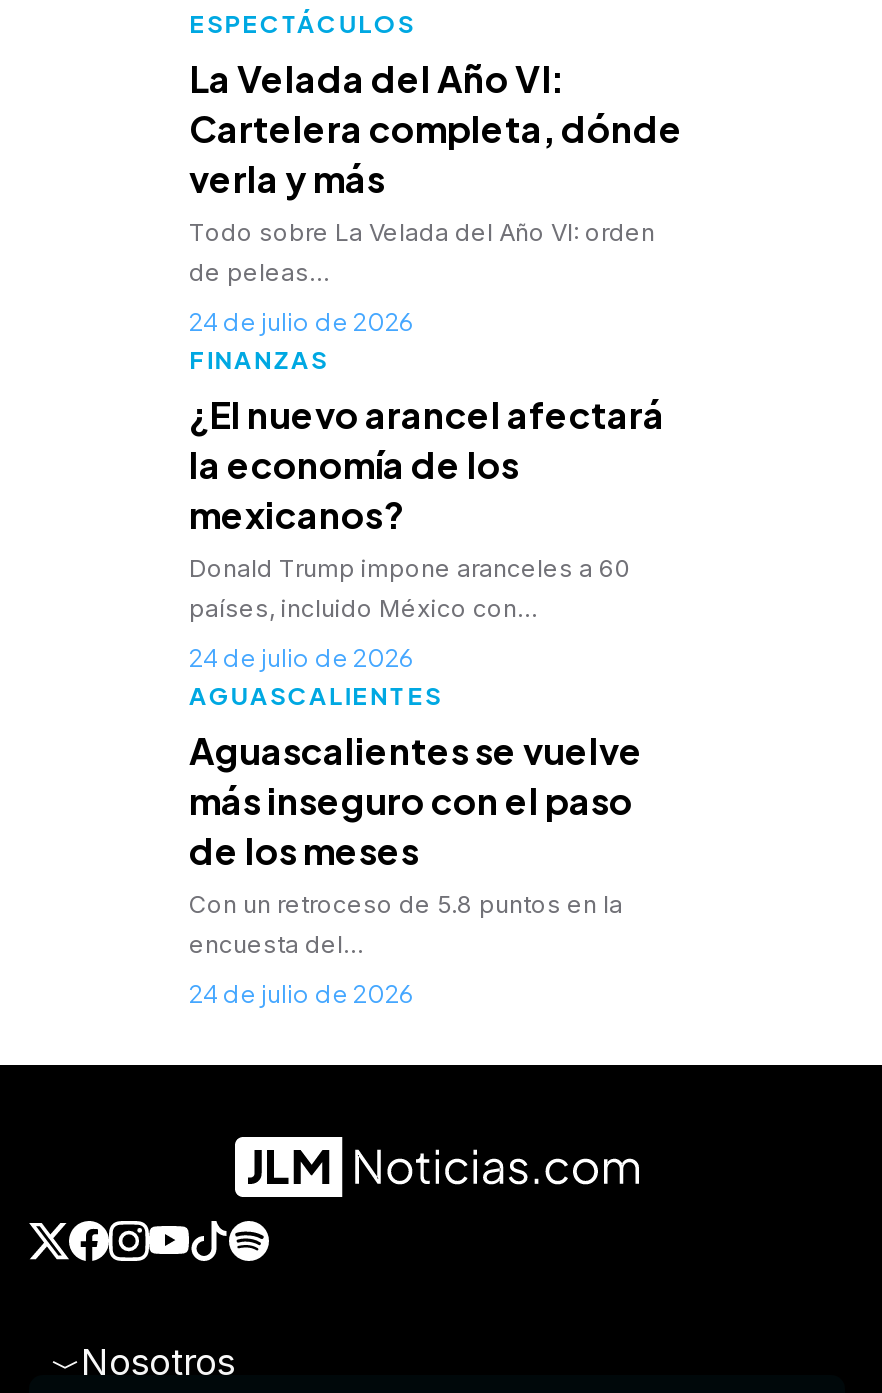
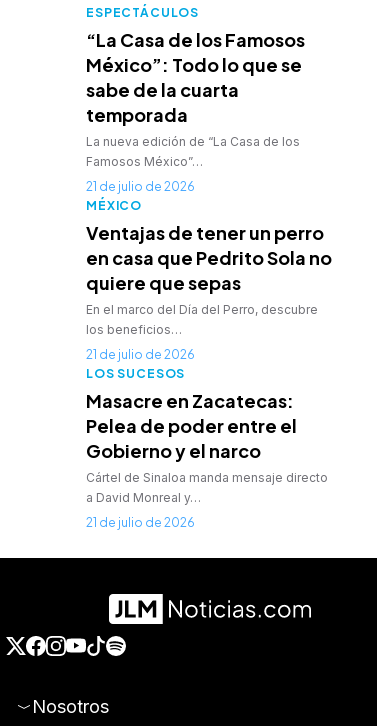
[189,56,683,288] La Velada del Año VI: | Cartelera completa, dónde | verla y más | Todo sobre La Velada del Año VI: orden | de peleas… -> [86,28,305,169] “La Casa de los Famosos | México”: Todo lo que se | sabe de la cuarta | temporada | La nueva edición de “La Casa de los | Famosos México”…
[189,308,665,624] 24 de julio de 2026 | FINANZAS | ¿El nuevo arancel afectará | la economía de los | mexicanos? | Donald Trump impone aranceles a 60 | países, incluido México con… -> [86,179,332,337] 21 de julio de 2026 | MÉXICO | Ventajas de tener un perro | en casa que Pedrito Sola no | quiere que sepas | En el marco del Día del Perro, descubre | los beneficios…
[189,644,643,960] 24 de julio de 2026 | AGUASCALIENTES | Aguascalientes se vuelve | más inseguro con el paso | de los meses | Con un retroceso de 5.8 puntos en la | encuesta del… -> [86,347,328,505] 21 de julio de 2026 | LOS SUCESOS | Masacre en Zacatecas: | Pelea de poder entre el | Gobierno y el narco | Cártel de Sinaloa manda mensaje directo | a David Monreal y…
[189,980,415,1010] 24 de julio de 2026 -> [86,515,195,530] 21 de julio de 2026

